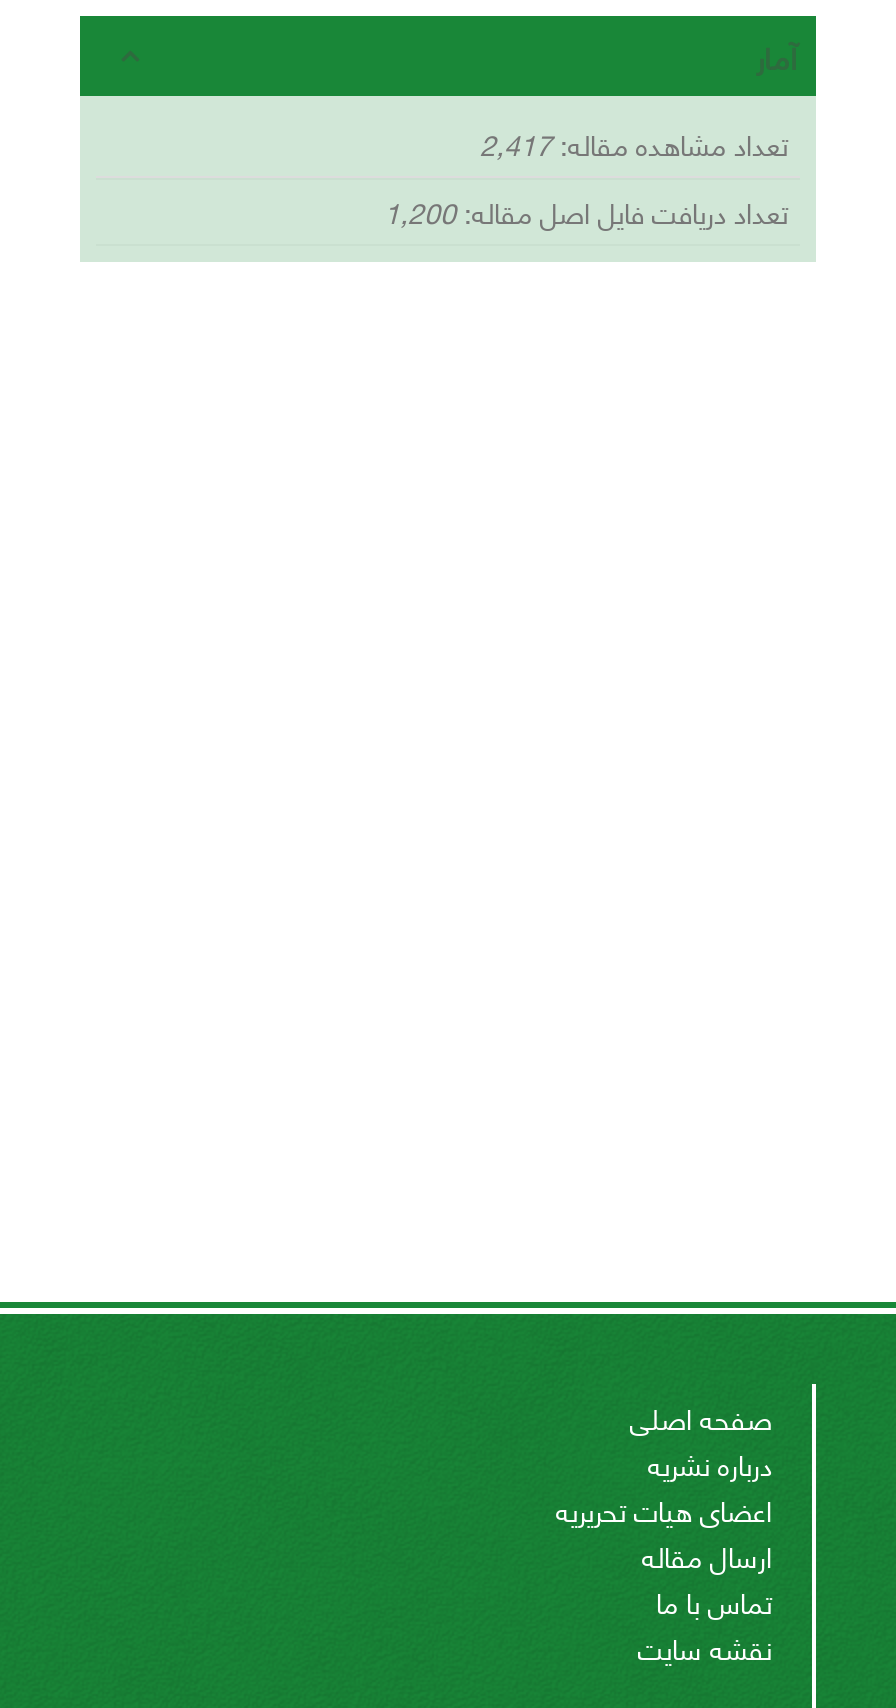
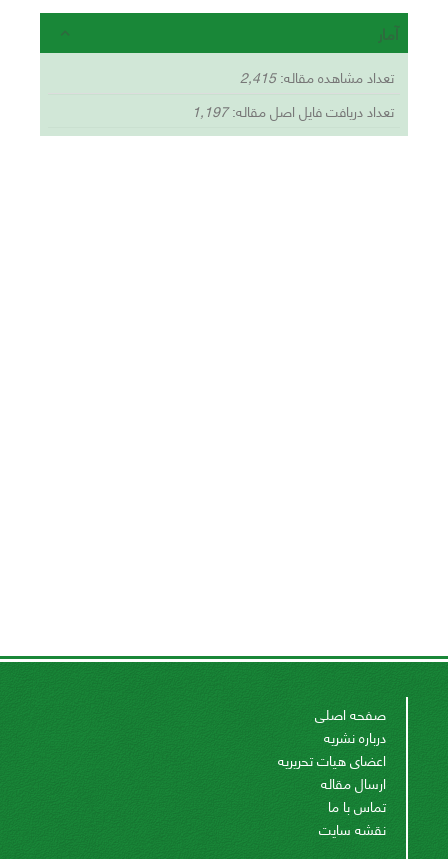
[480,117,788,167] تعداد مشاهده مقاله:2,417 -> [240,63,394,88] تعداد مشاهده مقاله:2,415
[384,185,788,235] تعداد دریافت فایل اصل مقاله:1,200 -> [192,97,394,122] تعداد دریافت فایل اصل مقاله:1,197

